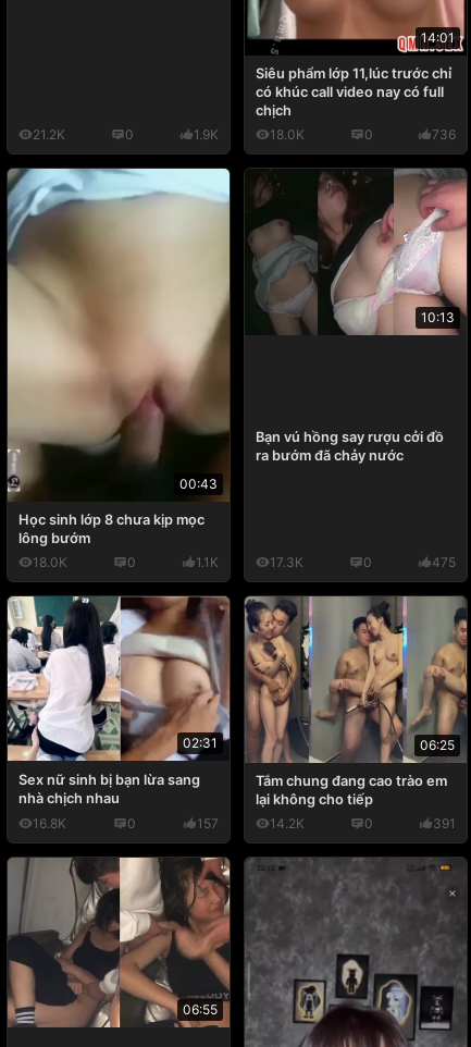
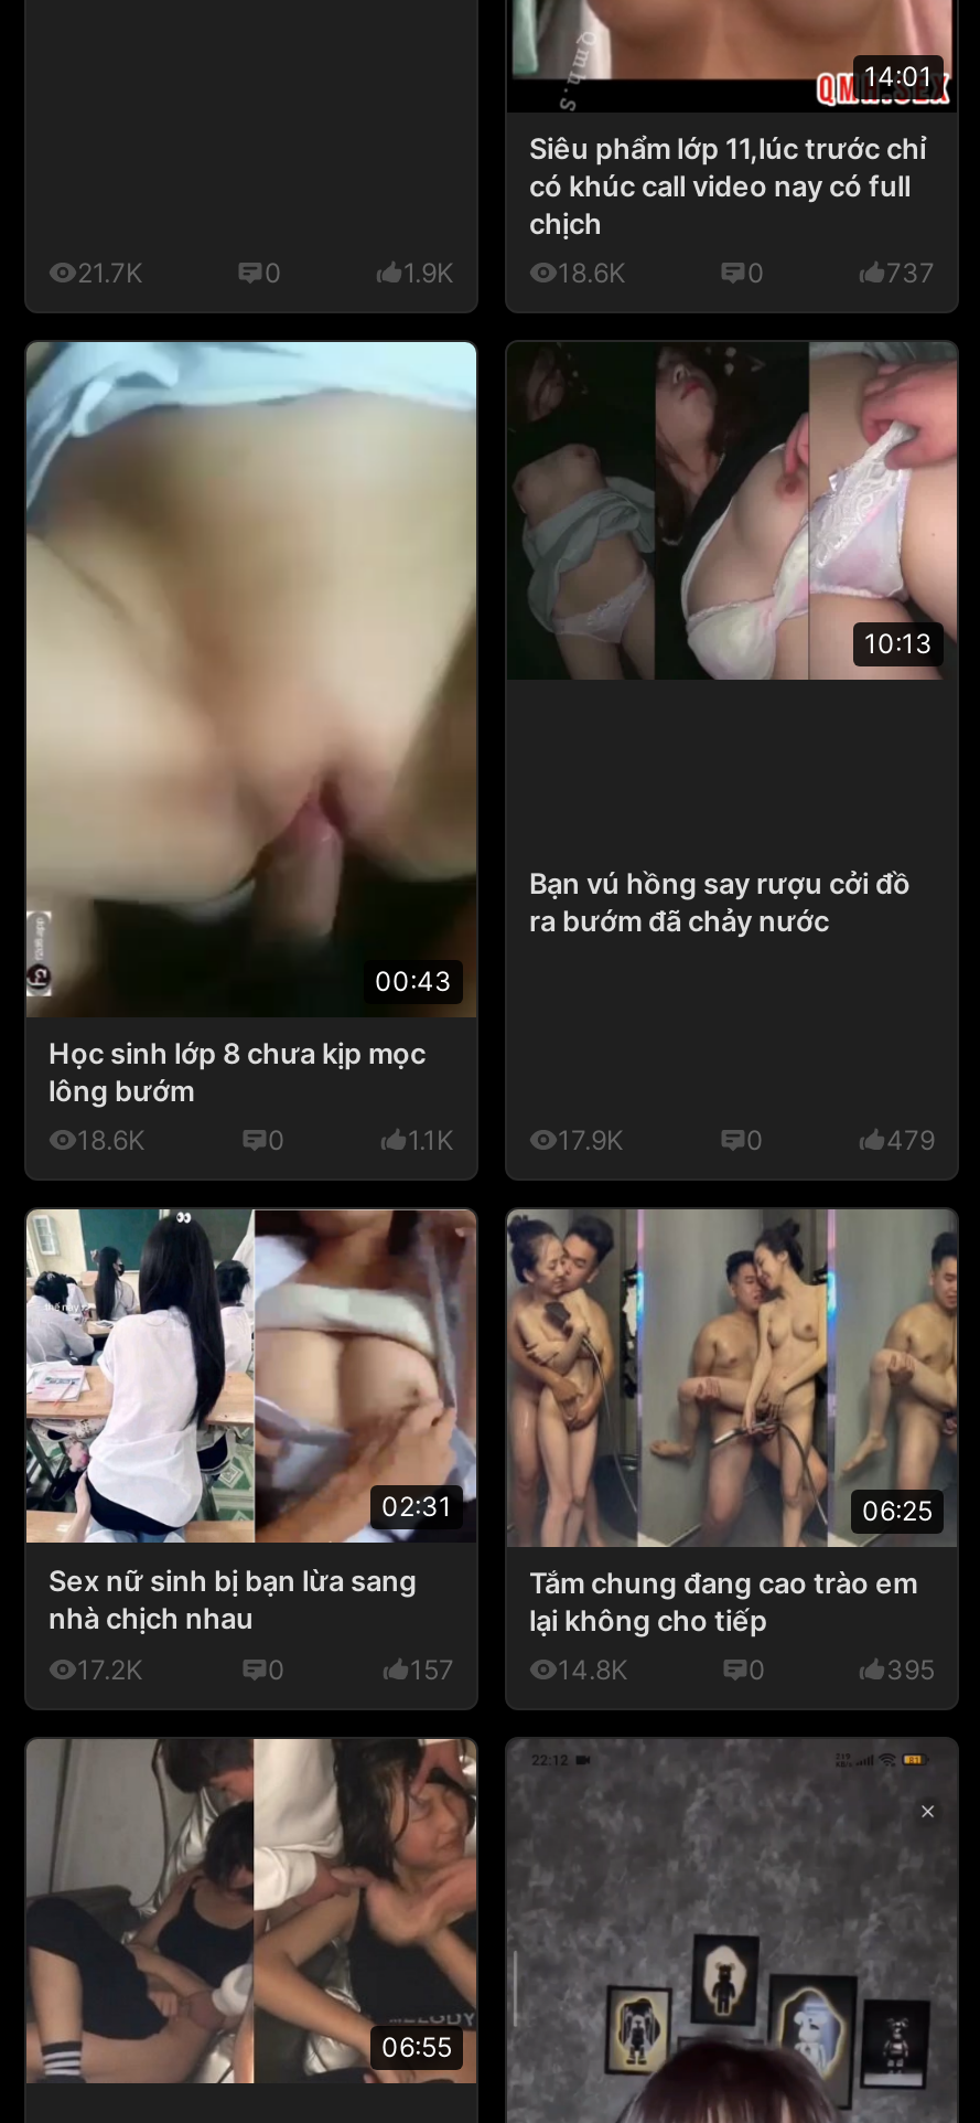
[33,126,65,143] 21.2K -> [77,256,143,289] 21.7K
[270,126,305,143] 18.0K -> [558,256,626,289] 18.6K
[432,126,456,143] 736 -> [886,256,935,289] 737
[33,554,67,570] 18.0K -> [77,1123,146,1156] 18.6K
[270,554,303,570] 17.3K -> [558,1123,624,1156] 17.9K
[432,554,456,570] 475 -> [886,1123,935,1156] 479
[33,815,66,832] 16.8K -> [77,1653,143,1686] 17.2K
[270,815,305,832] 14.2K -> [558,1653,628,1686] 14.8K
[433,815,456,832] 391 -> [886,1653,935,1686] 395

